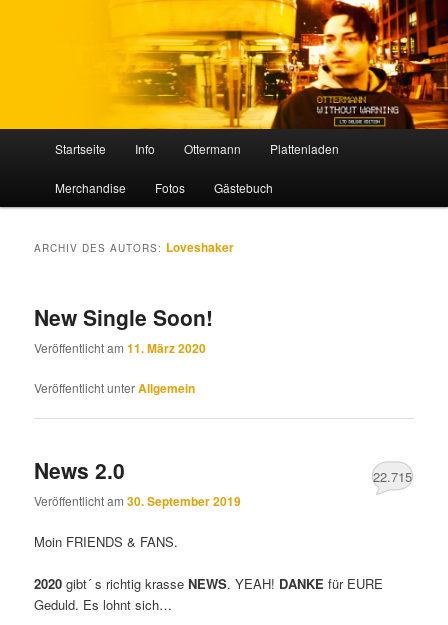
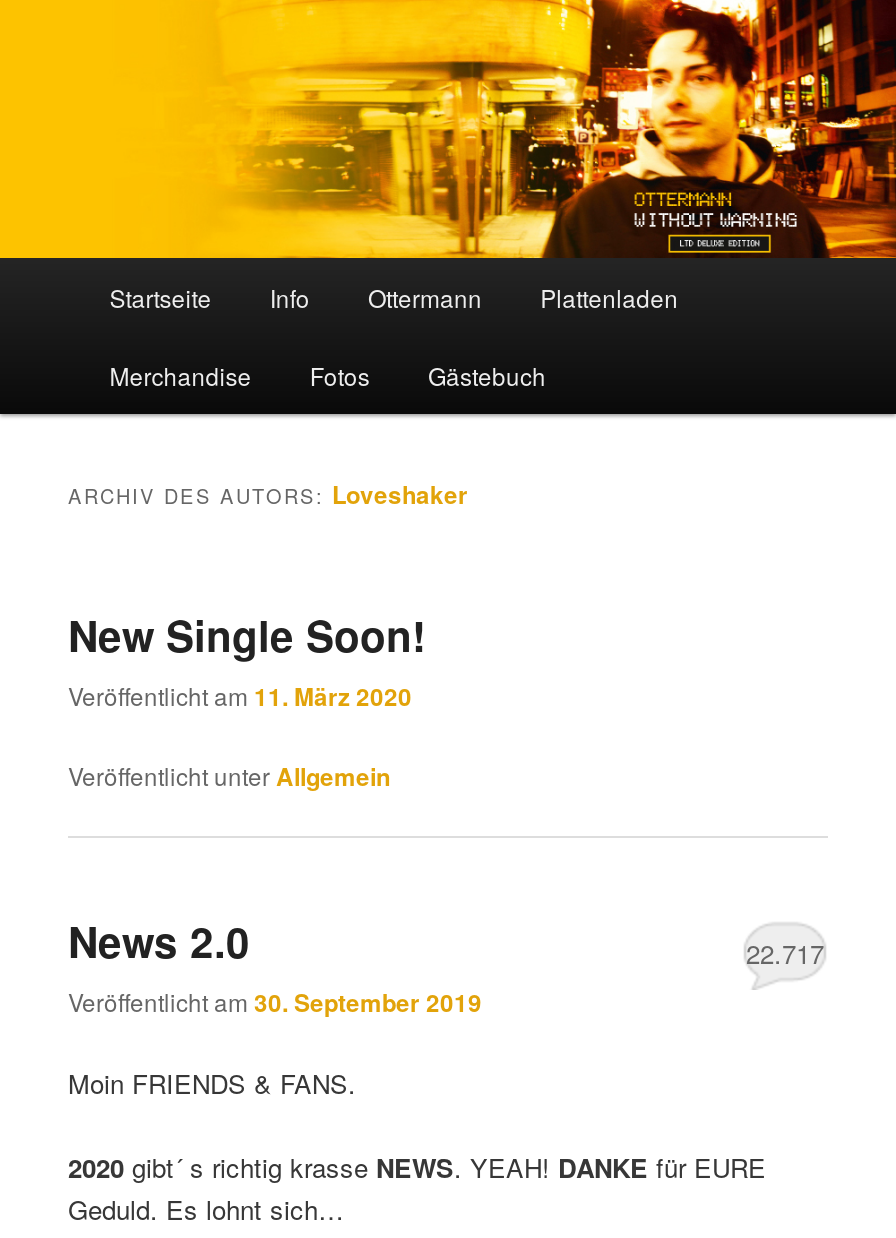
[373,467,412,486] 22.715 -> [746,935,824,973] 22.717

